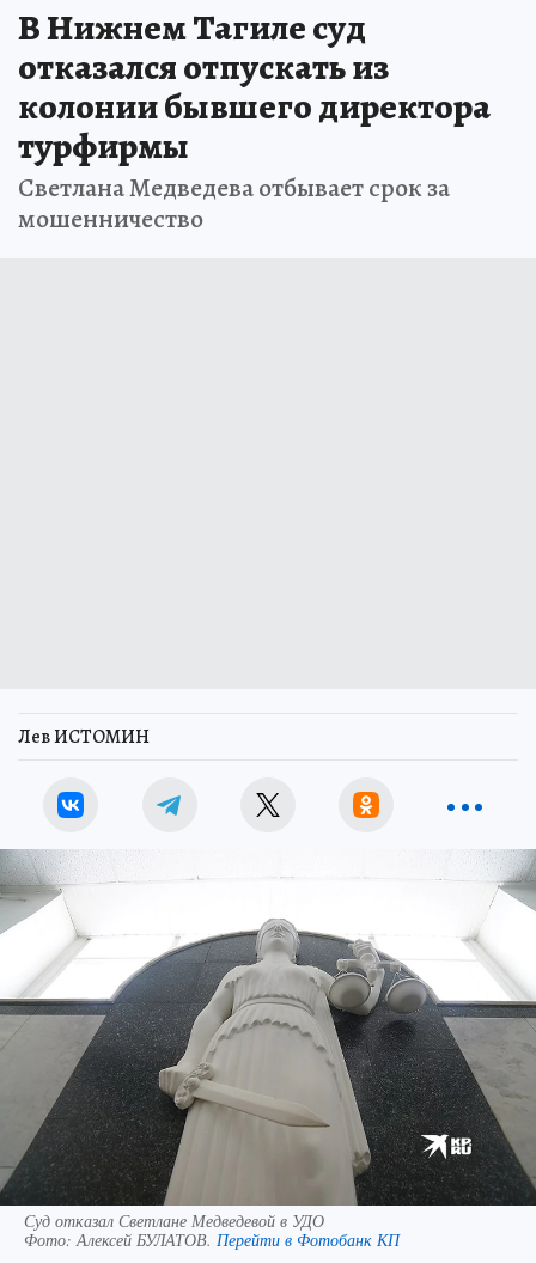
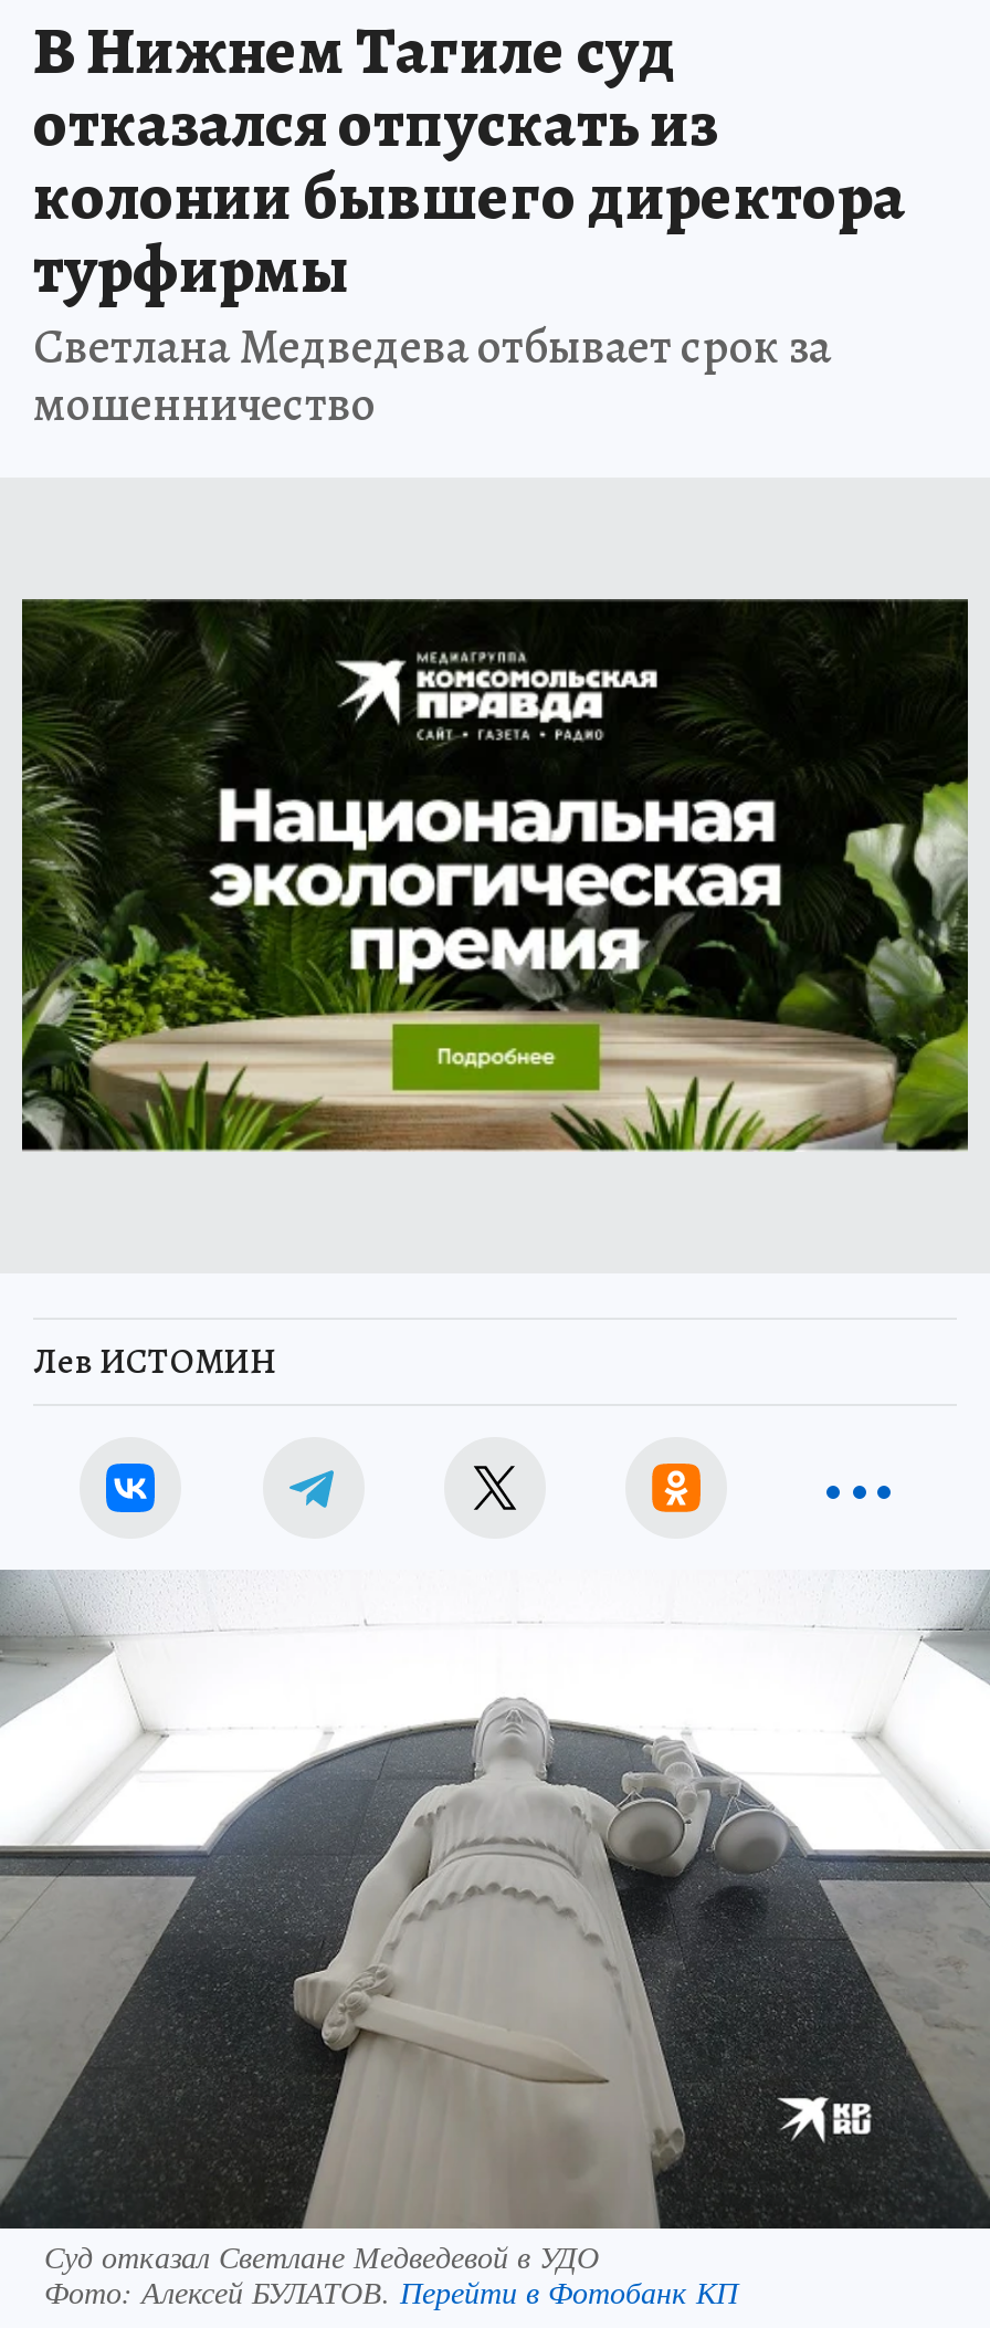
none -> [20,597,970,1154] [image]

